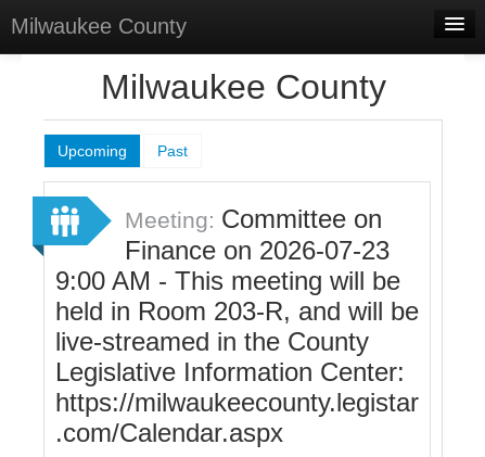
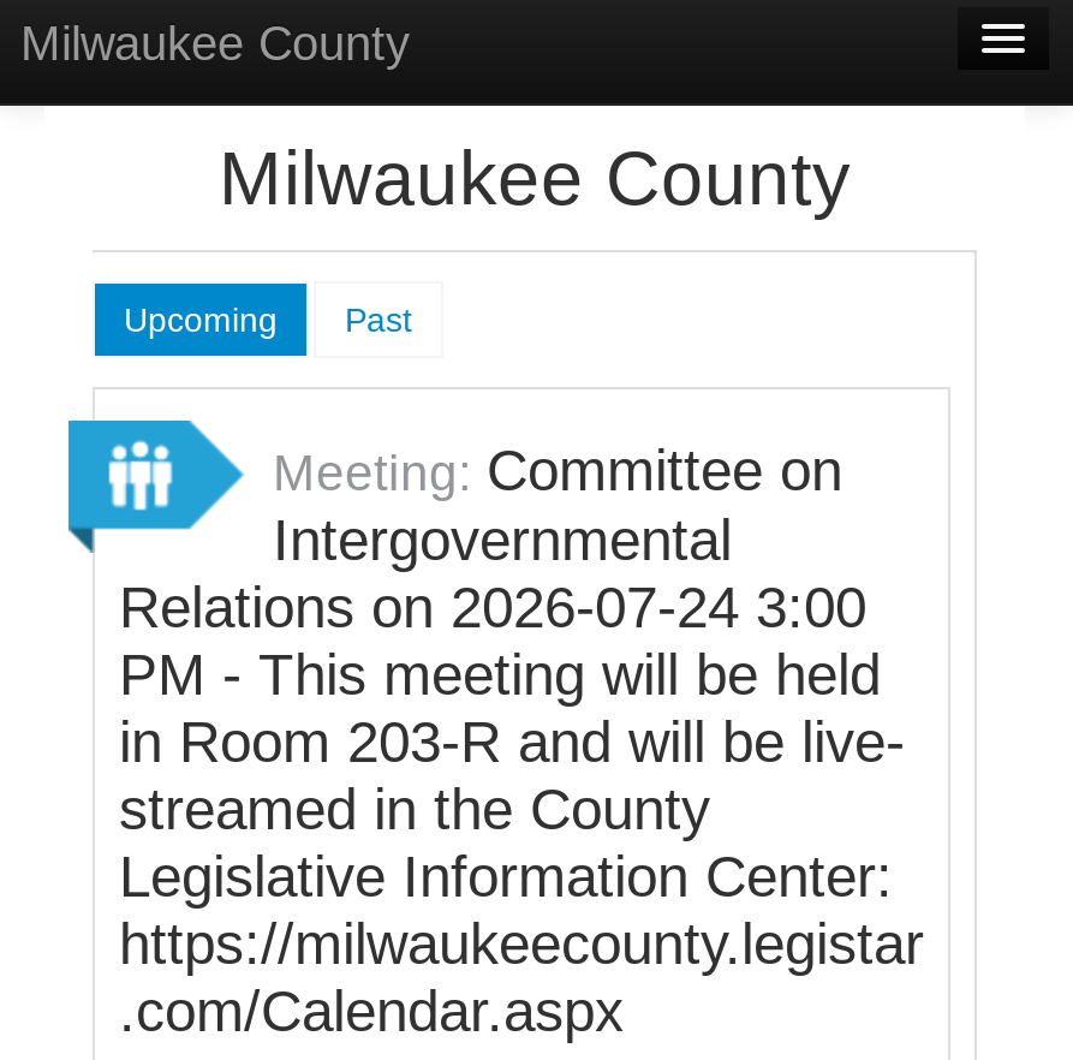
[55,236,419,356] Finance on 2026-07-23 | 9:00 AM - This meeting will be | held in Room 203-R, and will be | live-streamed in the County -> [119,507,905,841] Intergovernmental | Relations on 2026-07-24 3:00 | PM - This meeting will be held | in Room 203-R and will be live- | streamed in the County

